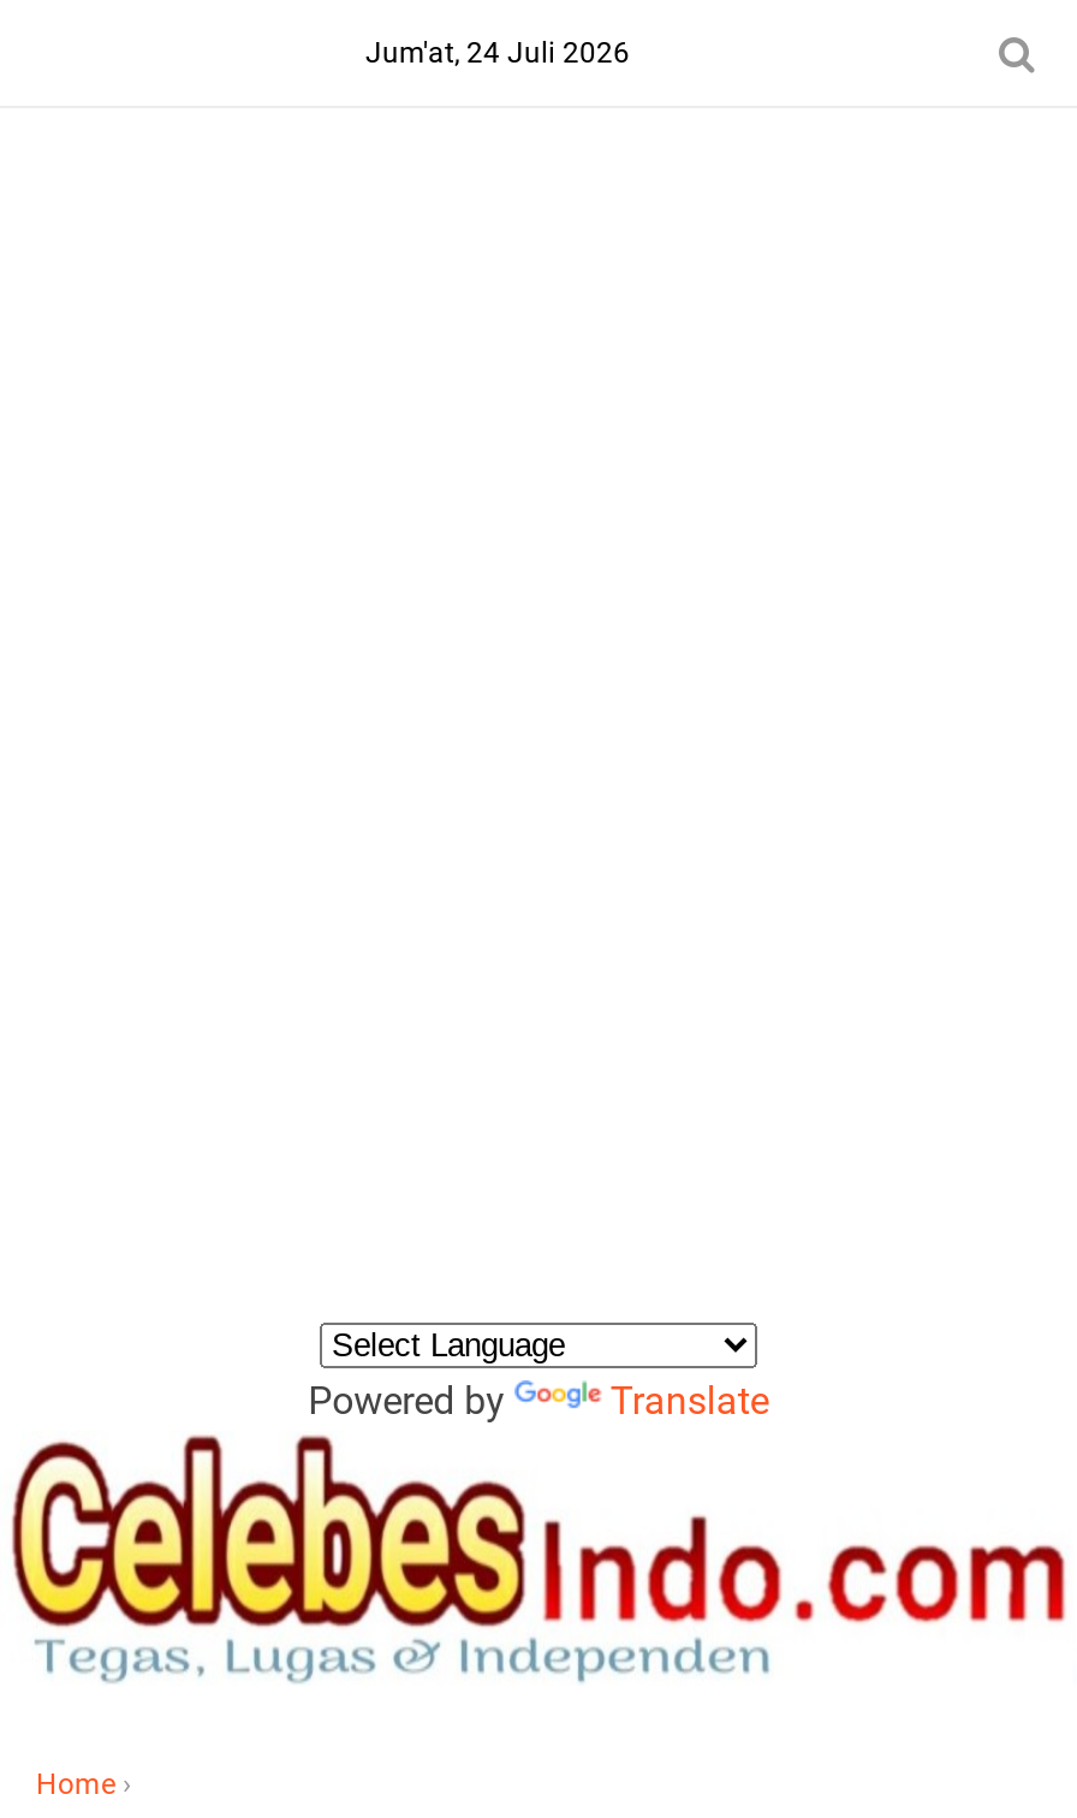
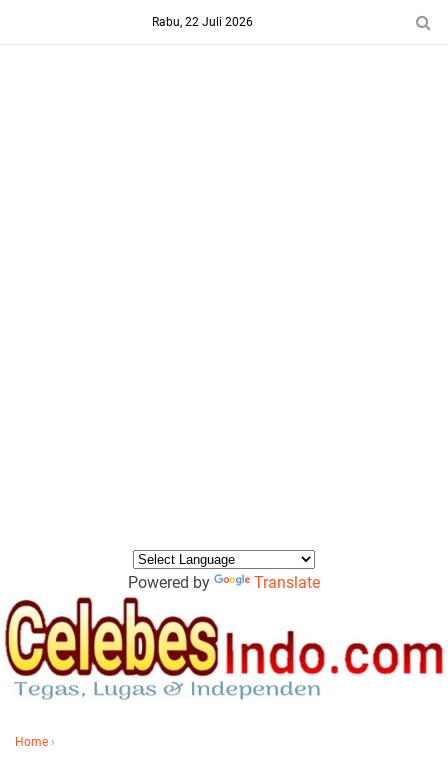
[365,36,630,70] Jum'at, 24 Juli 2026 -> [152,15,253,29] Rabu, 22 Juli 2026

